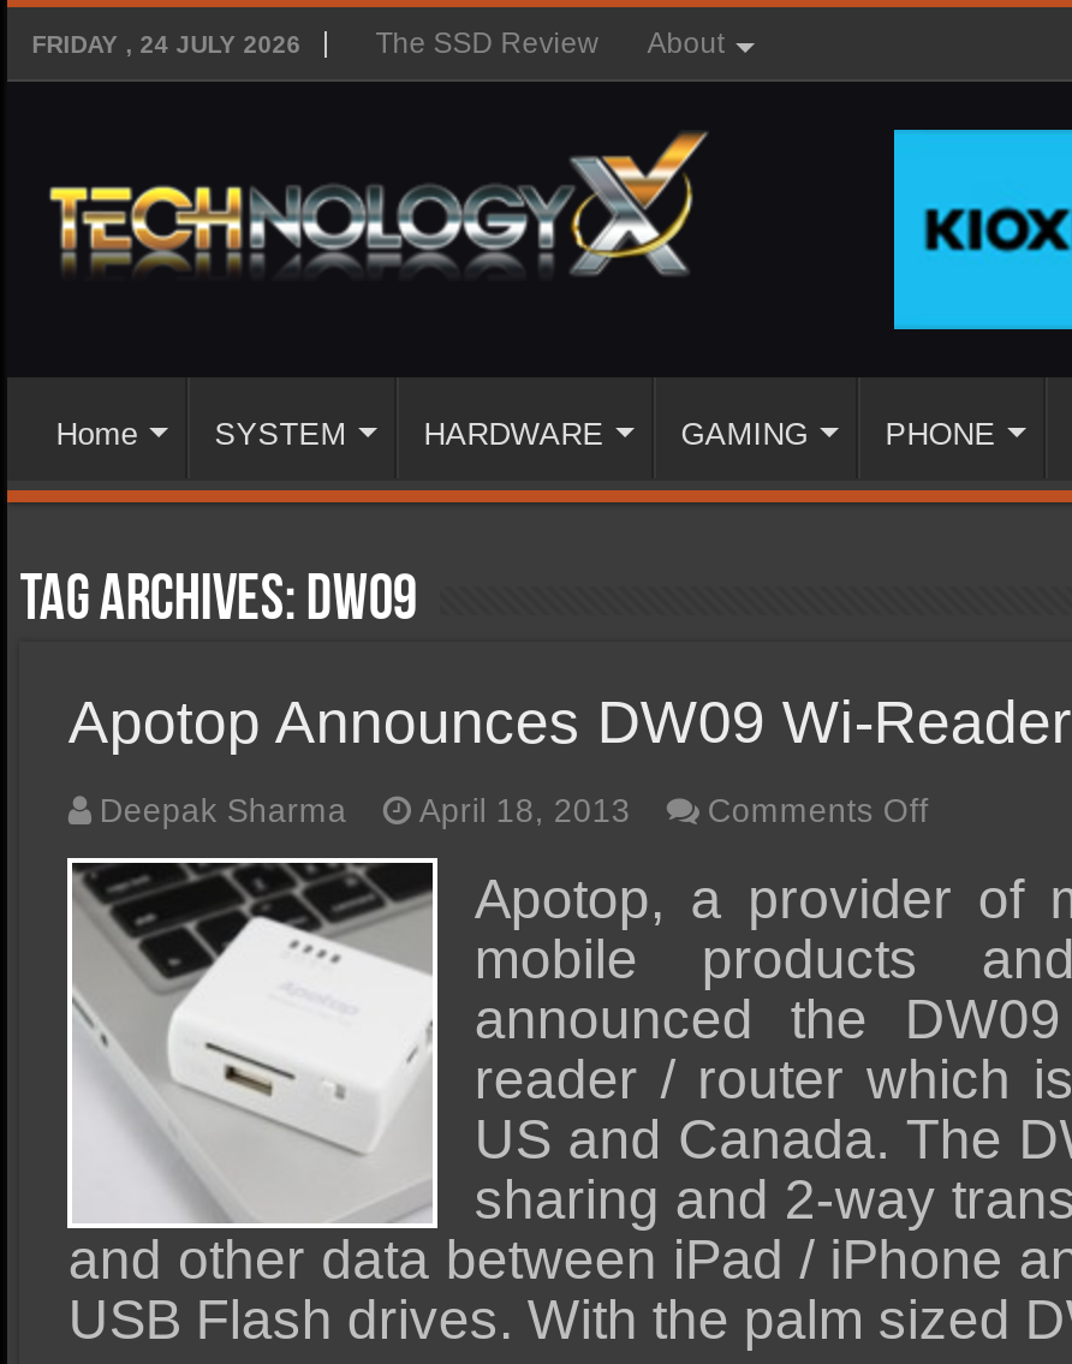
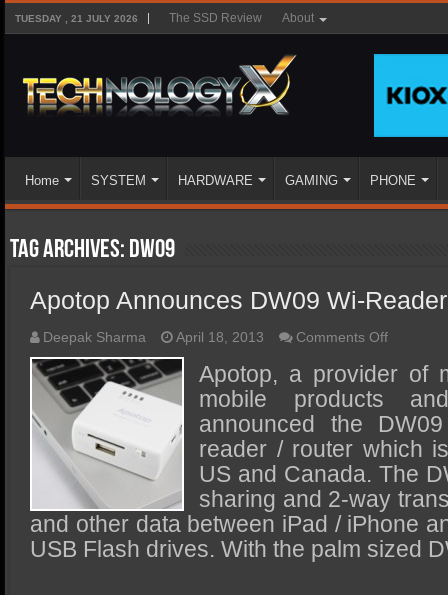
[32,31,301,58] FRIDAY , 24 JULY 2026 -> [15,13,138,24] TUESDAY , 21 JULY 2026

